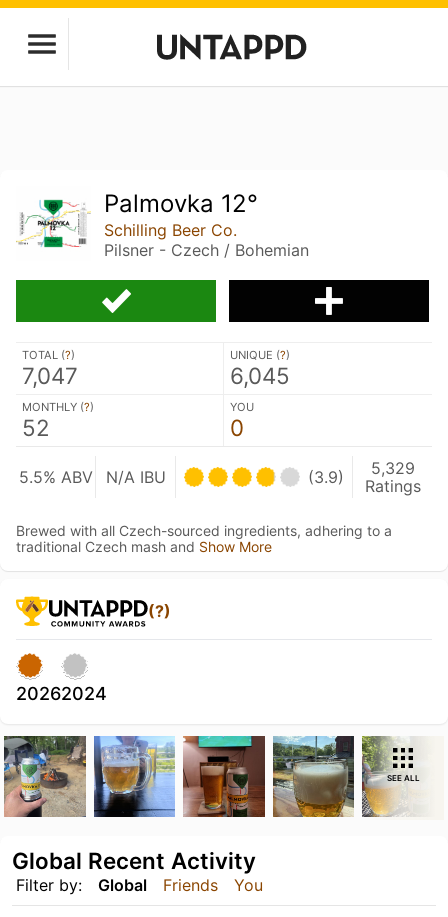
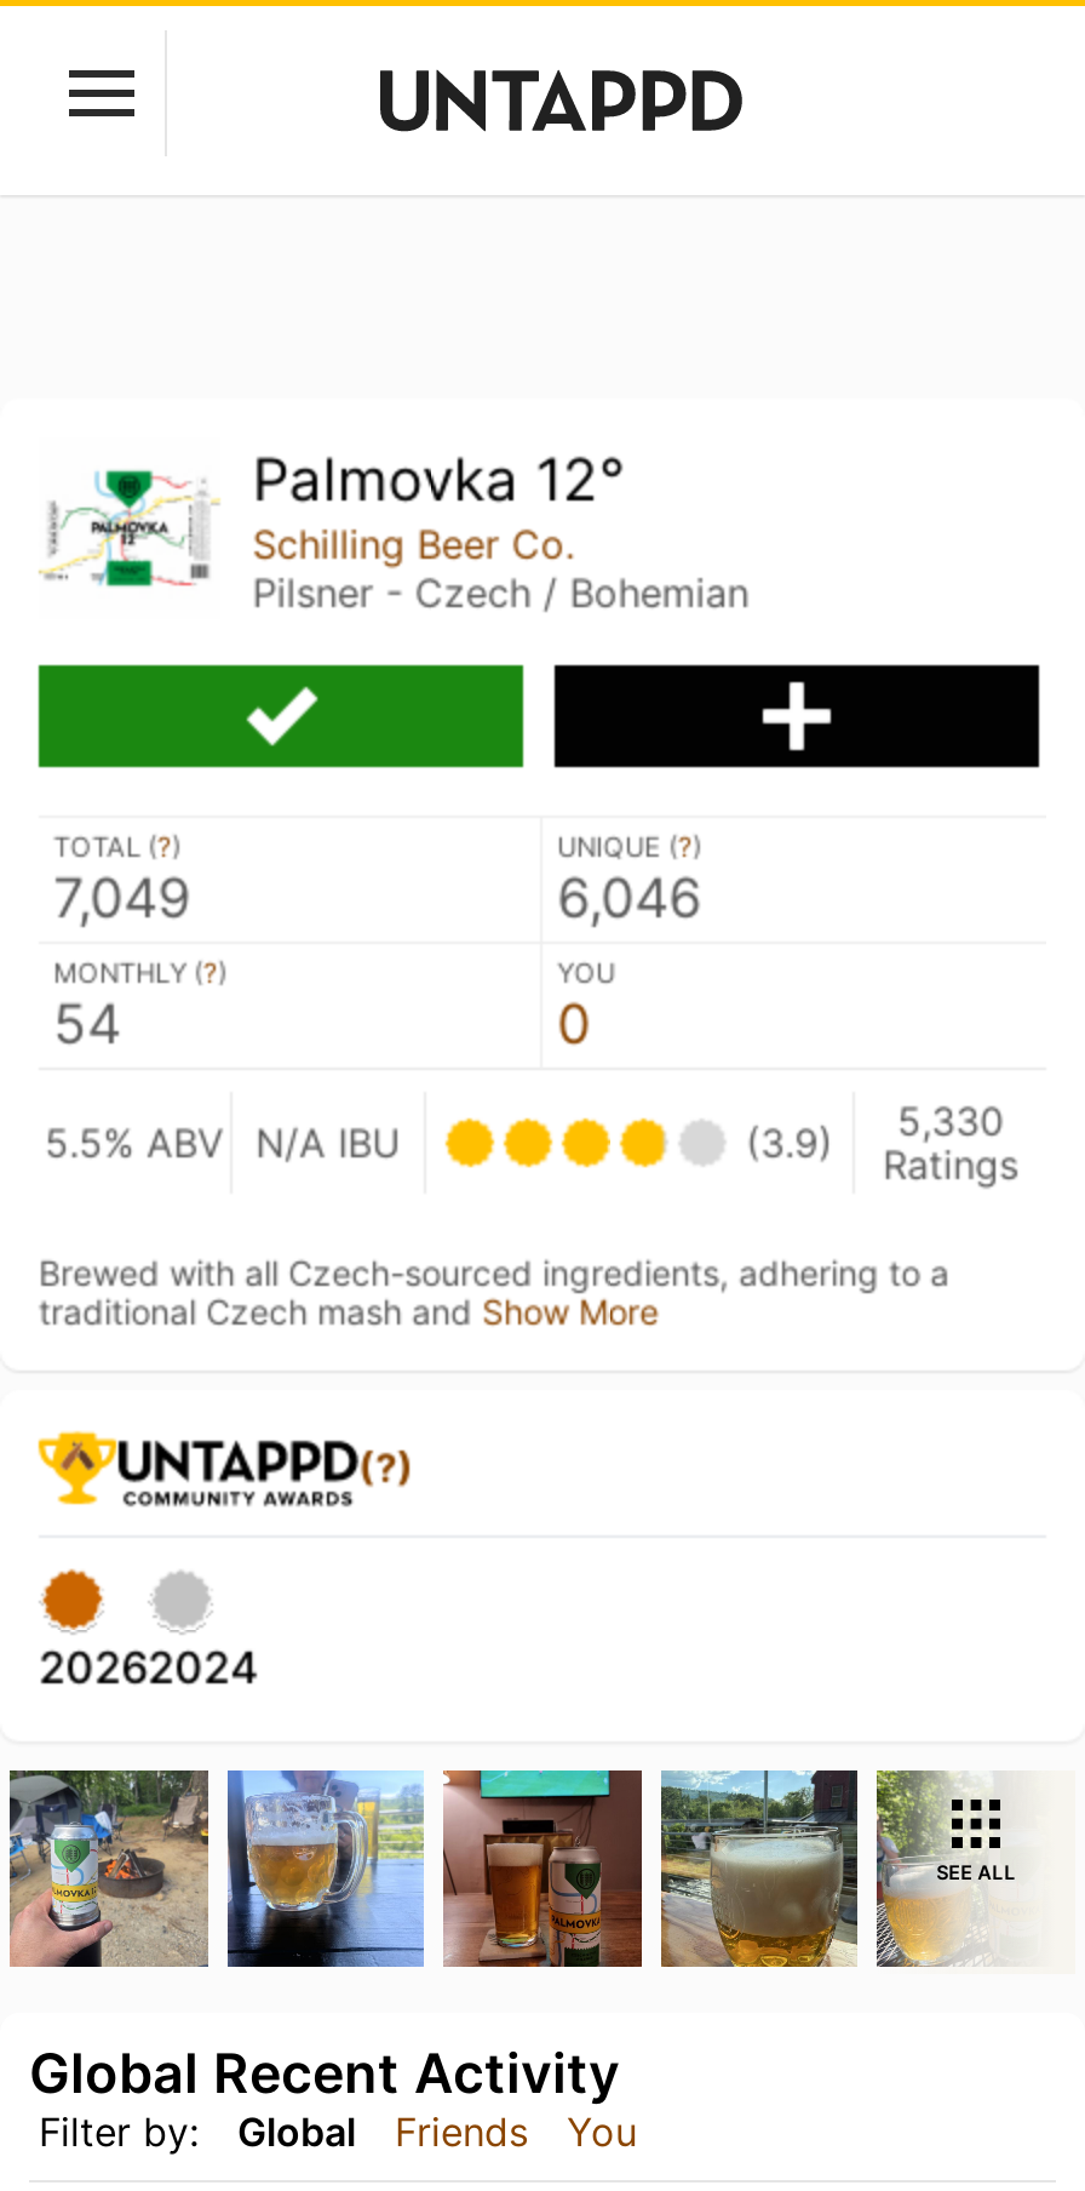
[22,362,78,389] 7,047 -> [53,864,191,929] 7,049
[230,362,290,389] 6,045 -> [557,864,702,929] 6,046
[22,414,50,441] 52 -> [53,990,121,1055] 54
[308,458,420,496] (3.9) Ratings 5,329 -> [746,1096,1018,1189] (3.9) Ratings 5,330

